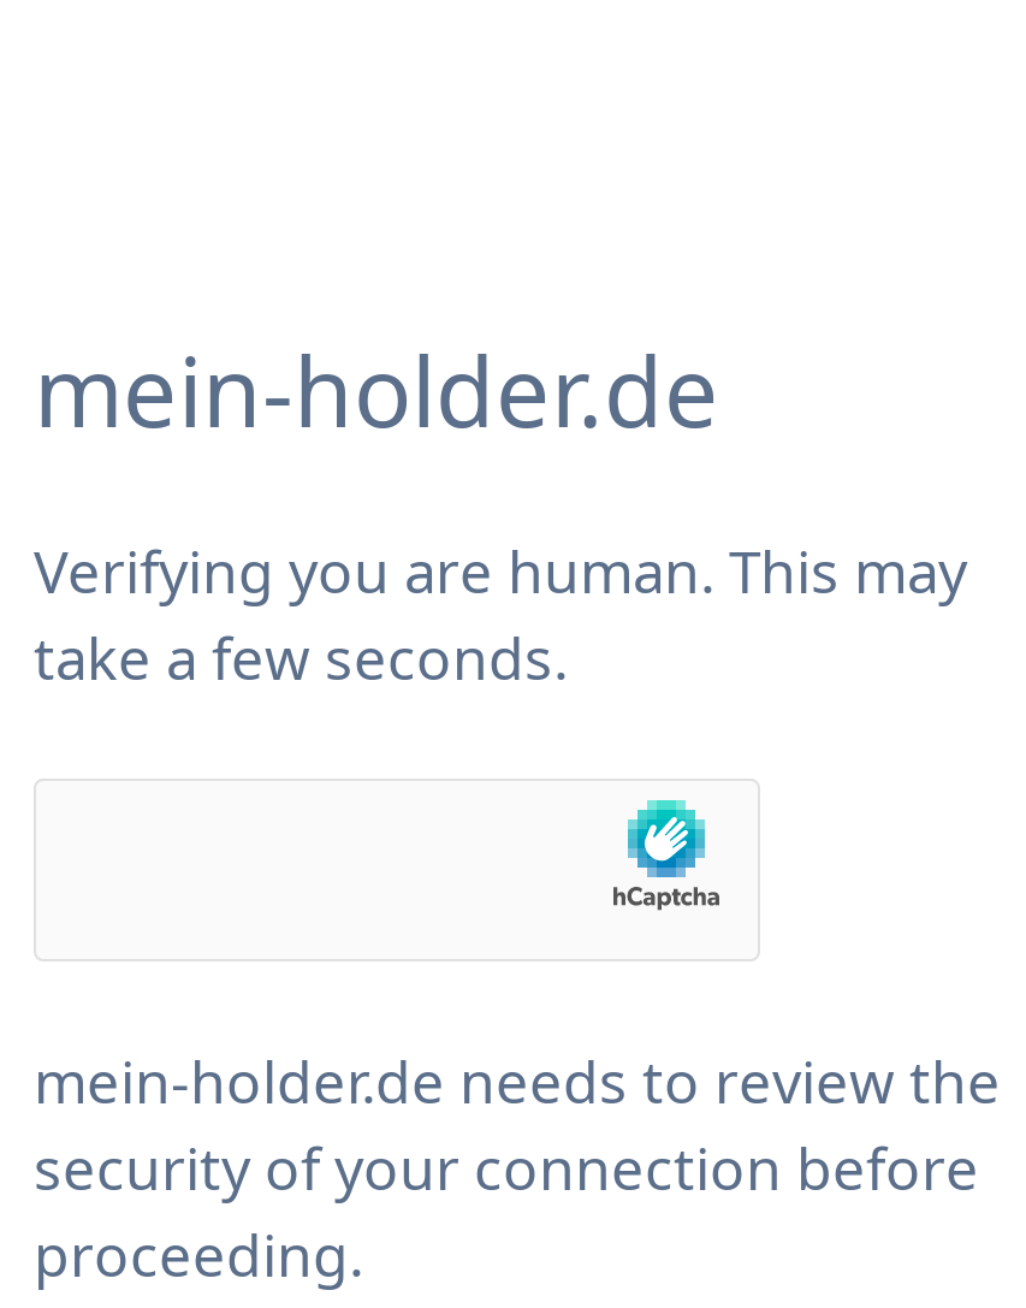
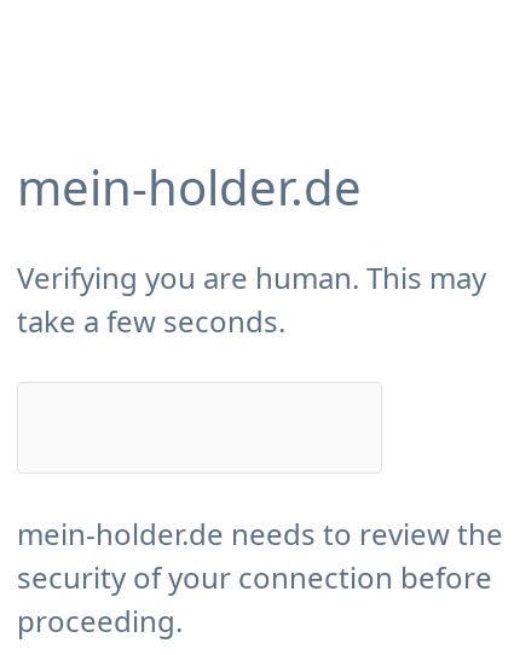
[611,798,722,913] [image] -> none

